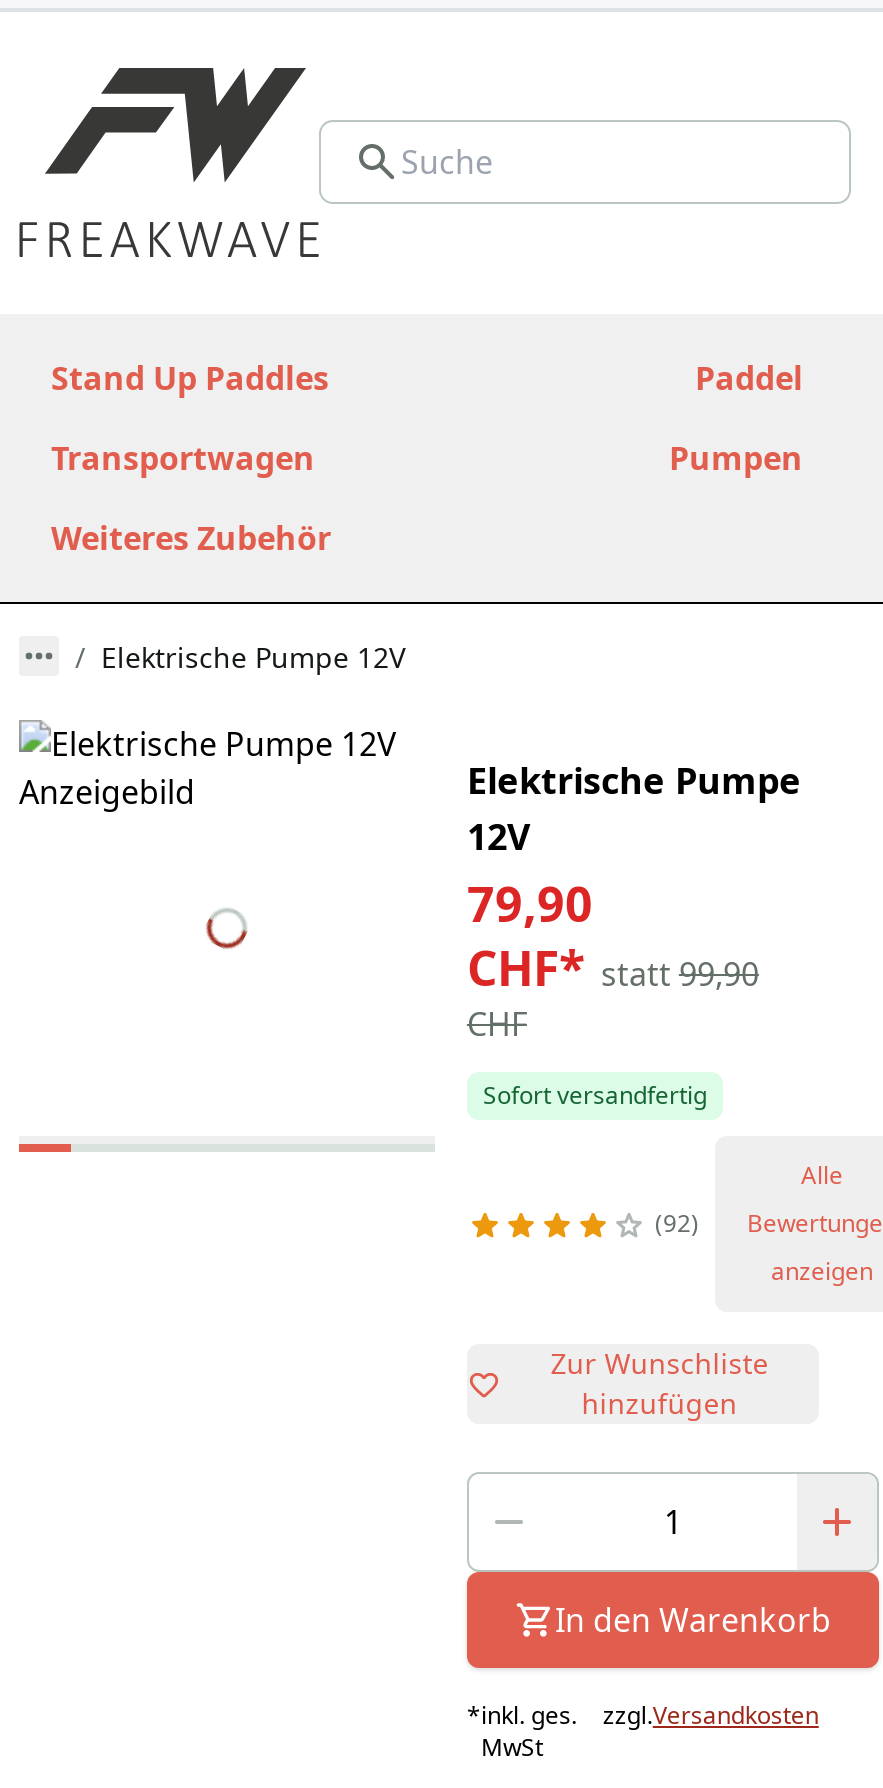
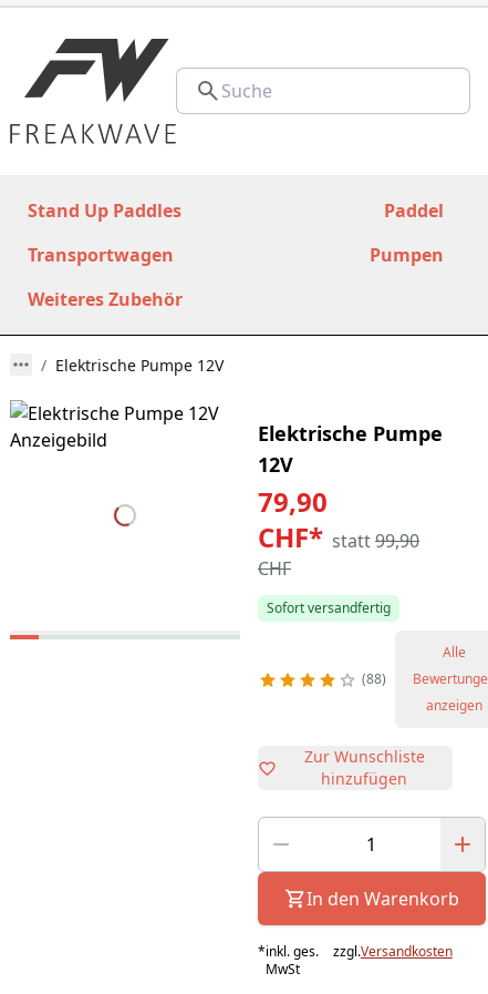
[663,1206,691,1240] 92 -> [366,669,382,688] 88

